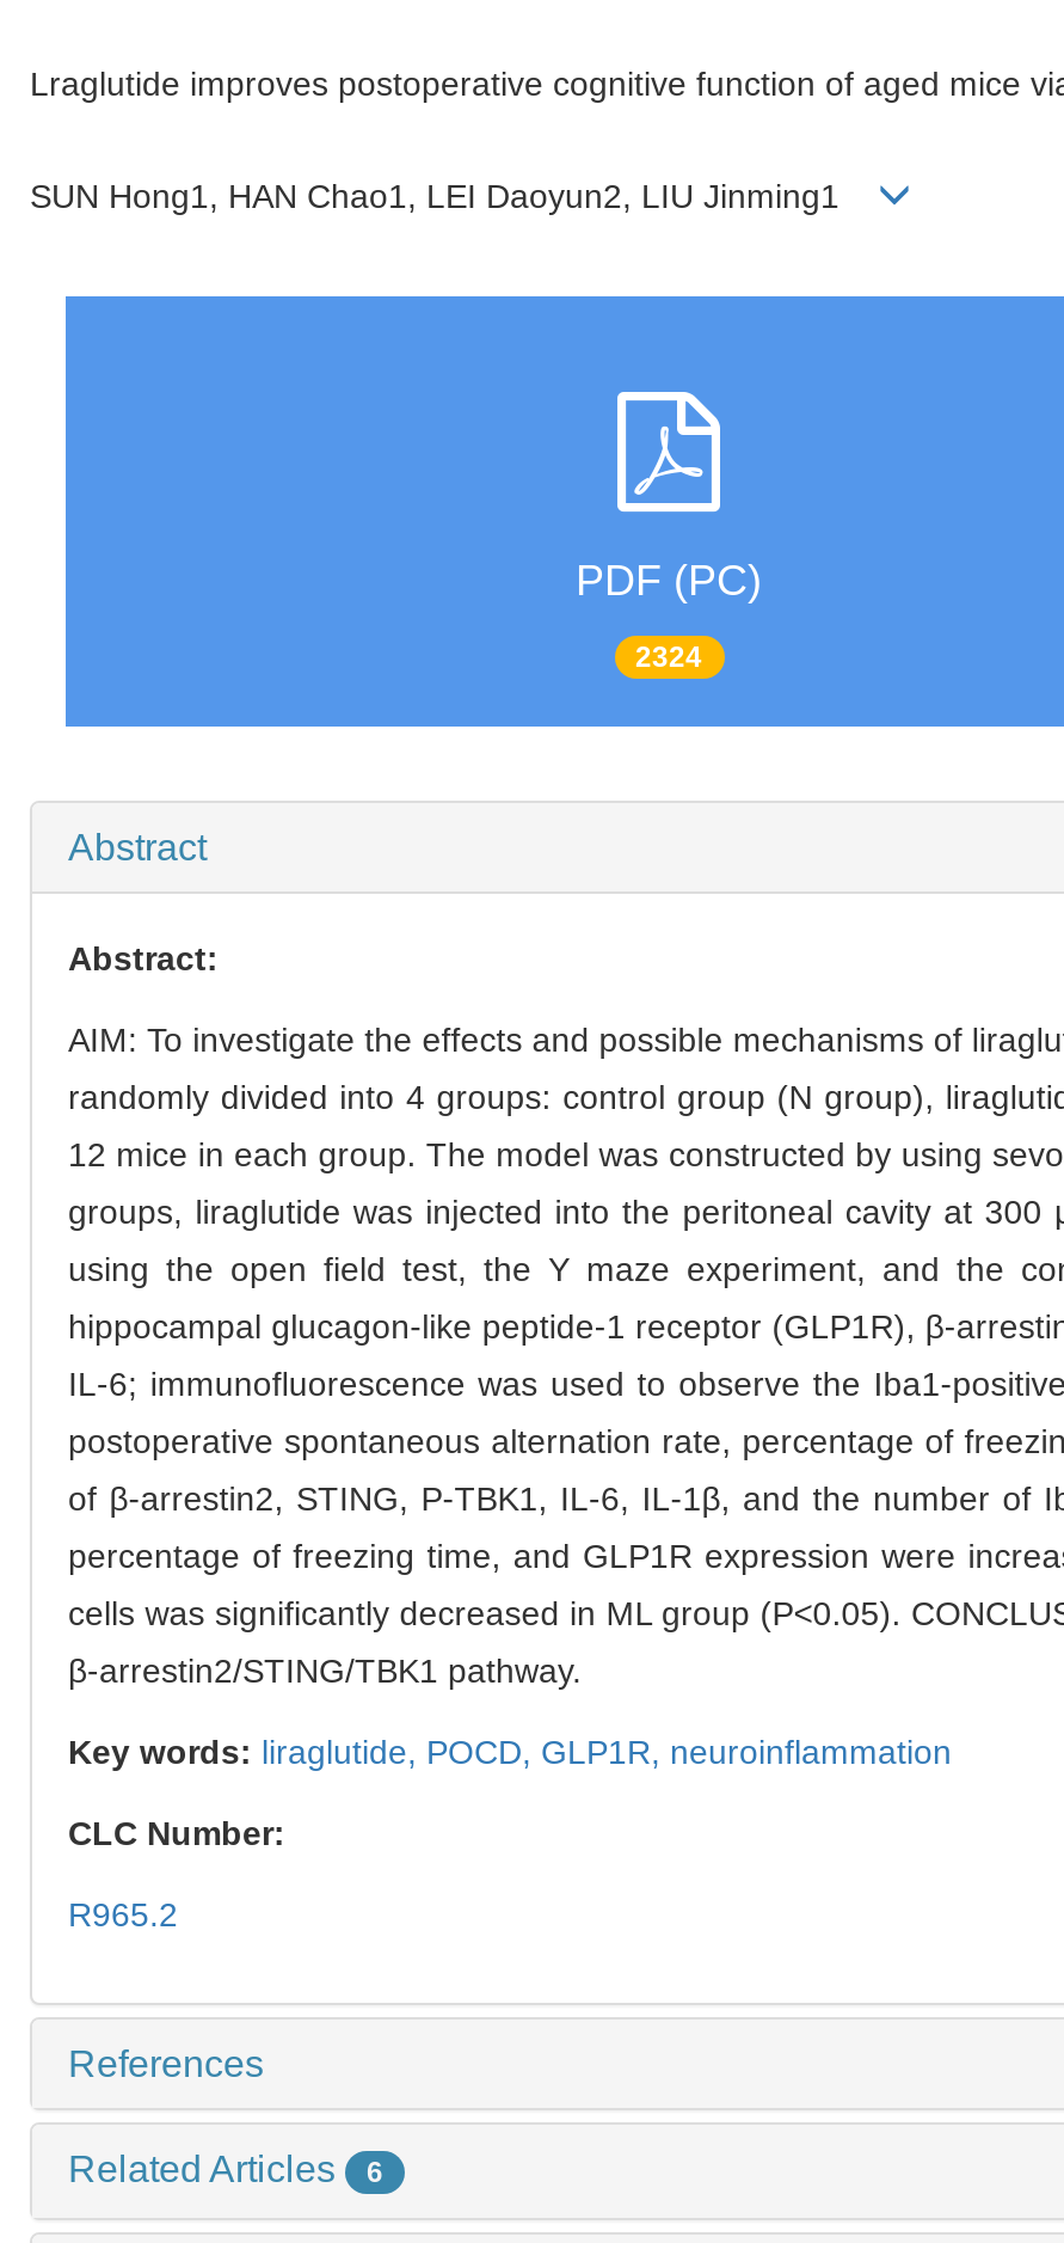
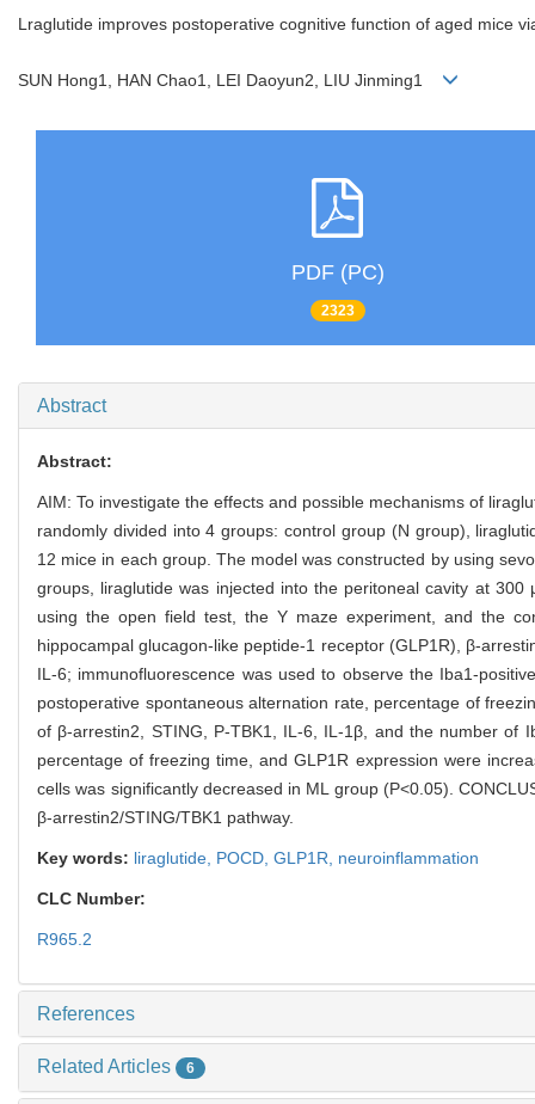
[635,640,702,673] 2324 -> [321,302,354,319] 2323

